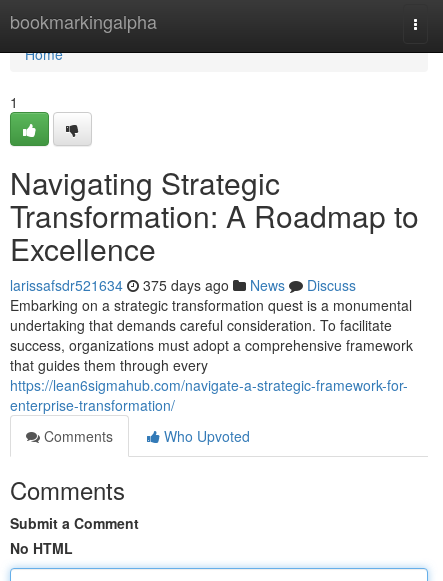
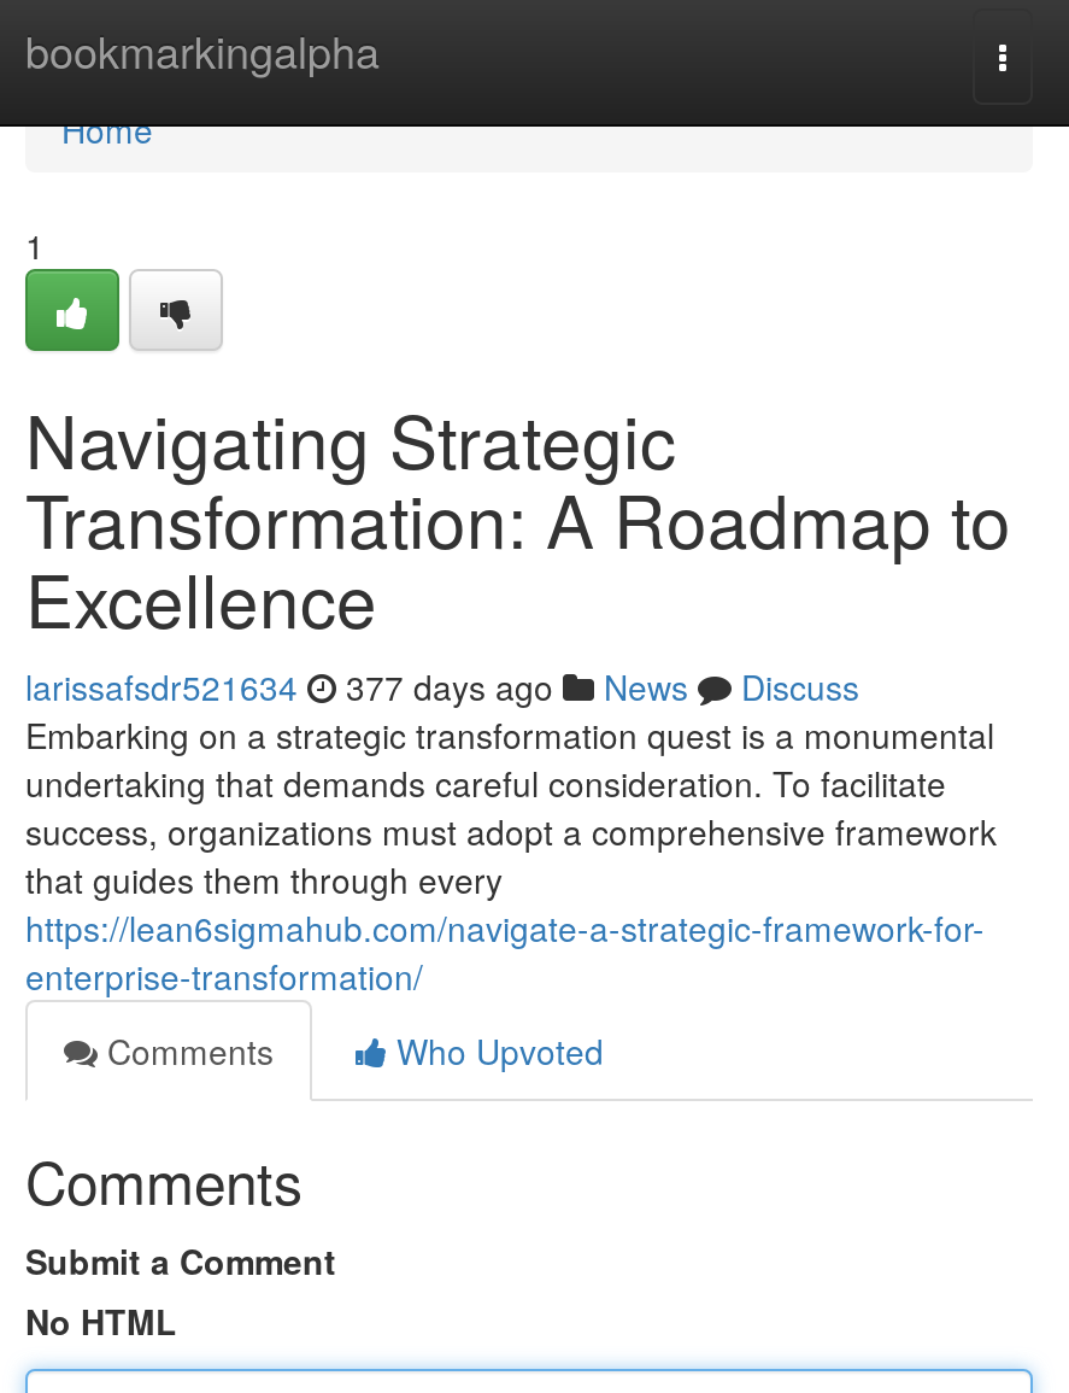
[10,275,356,295] larissafsdr521634 375 days ago News Discuss -> [25,662,859,710] larissafsdr521634 377 days ago News Discuss

